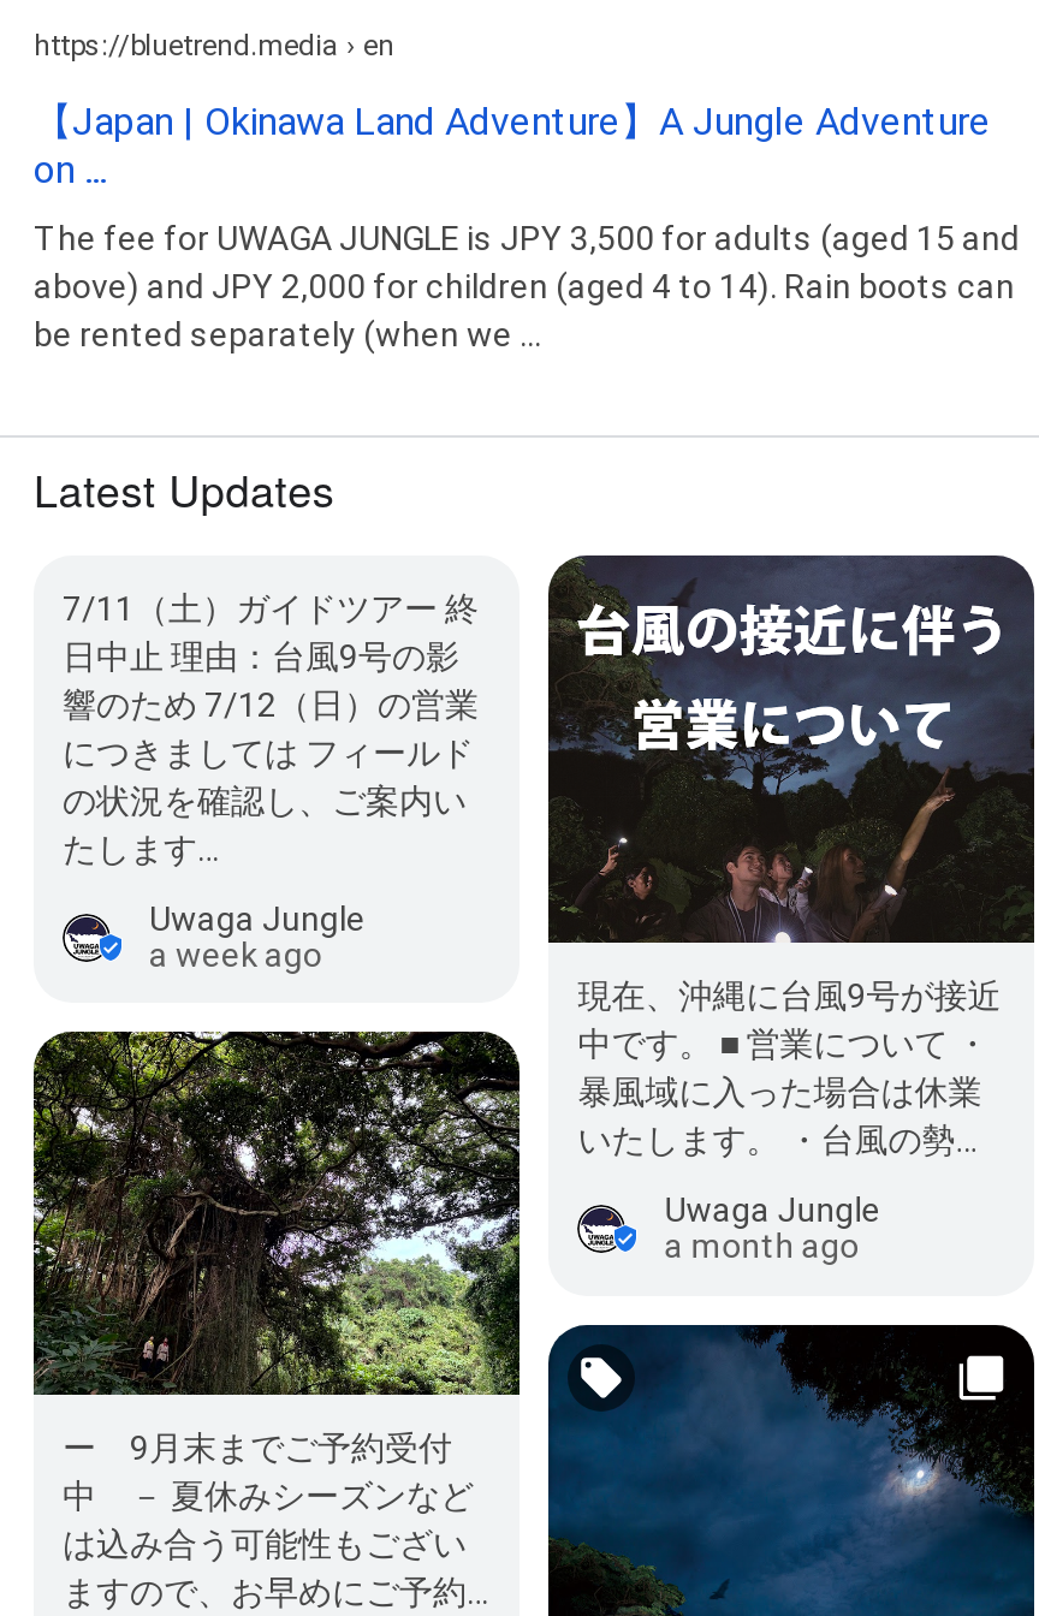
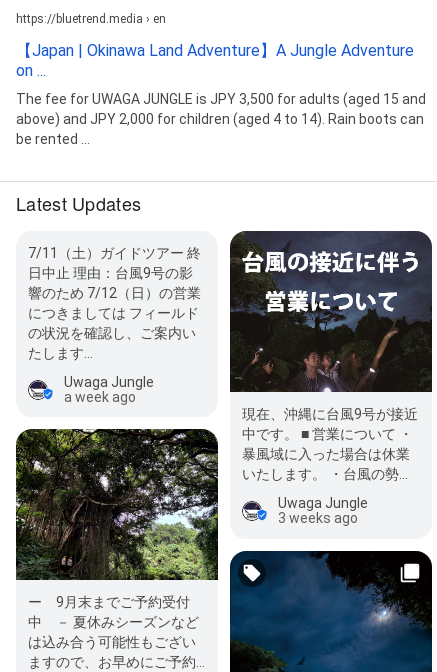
[34,314,541,353] be rented separately (when we ... -> [16,131,90,147] be rented ...
[664,1227,859,1265] a month ago -> [278,510,358,526] 3 weeks ago

